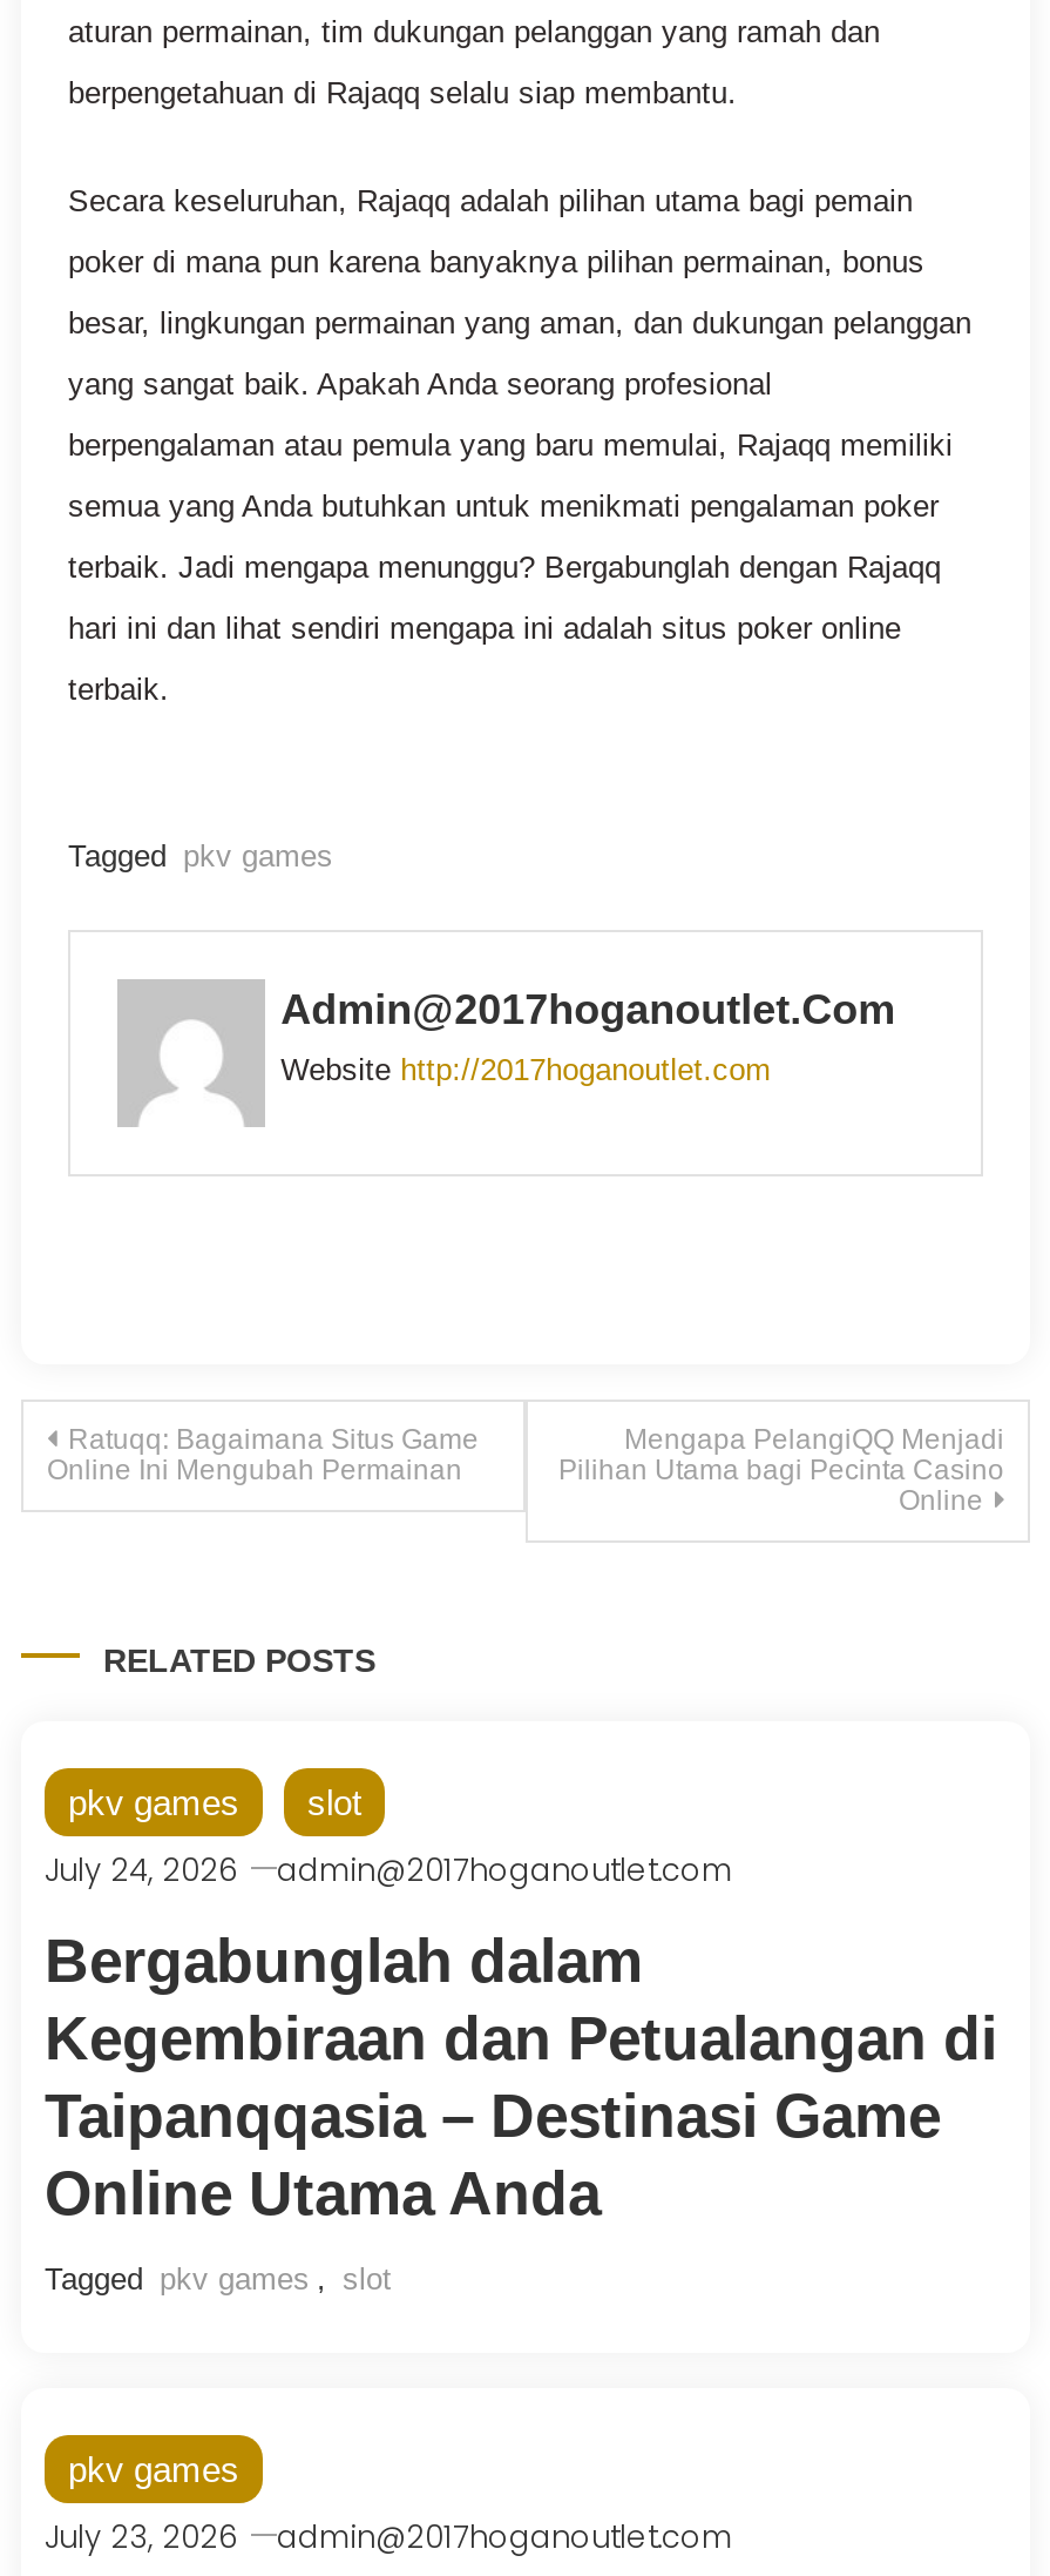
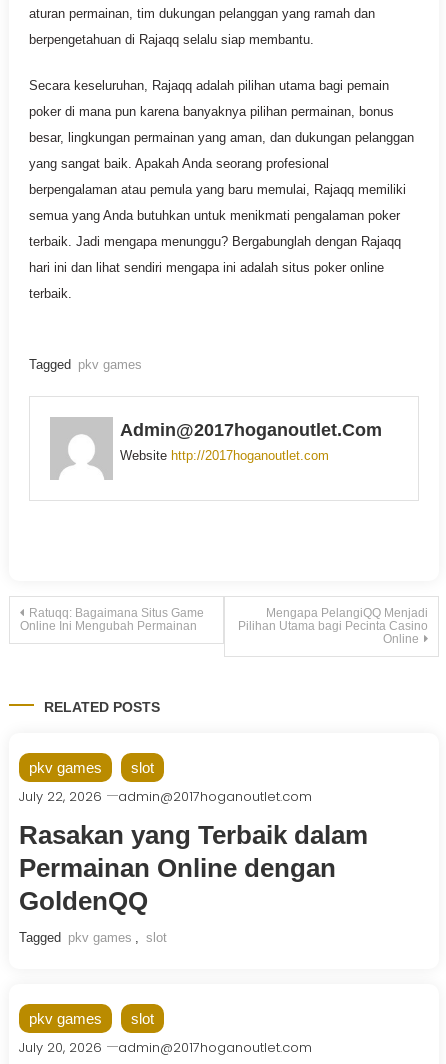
[45,1847,732,1892] July 24, 2026 admin@2017hoganoutlet.com -> [19,787,312,806] July 22, 2026 admin@2017hoganoutlet.com
[45,1925,997,2228] Bergabunglah dalam | Kegembiraan dan Petualangan di | Taipanqqasia – Destinasi Game | Online Utama Anda -> [19,820,368,916] Rasakan yang Terbaik dalam | Permainan Online dengan | GoldenQQ
[45,2514,239,2559] July 23, 2026 -> [19,1010,154,1057] slot | July 20, 2026

